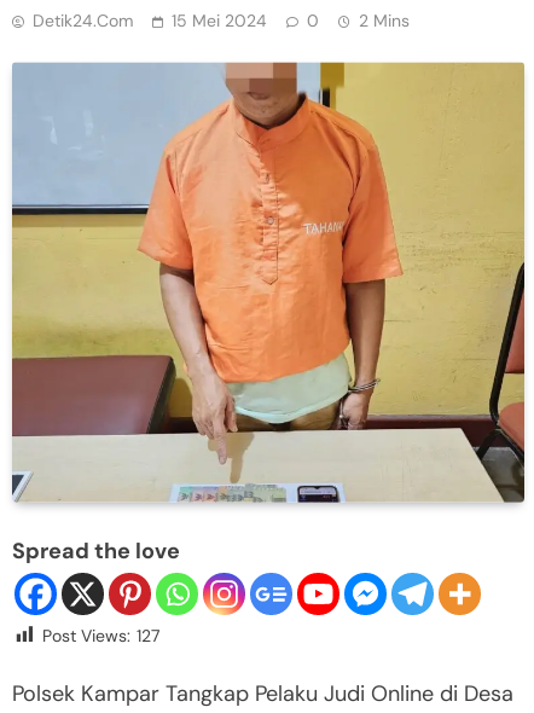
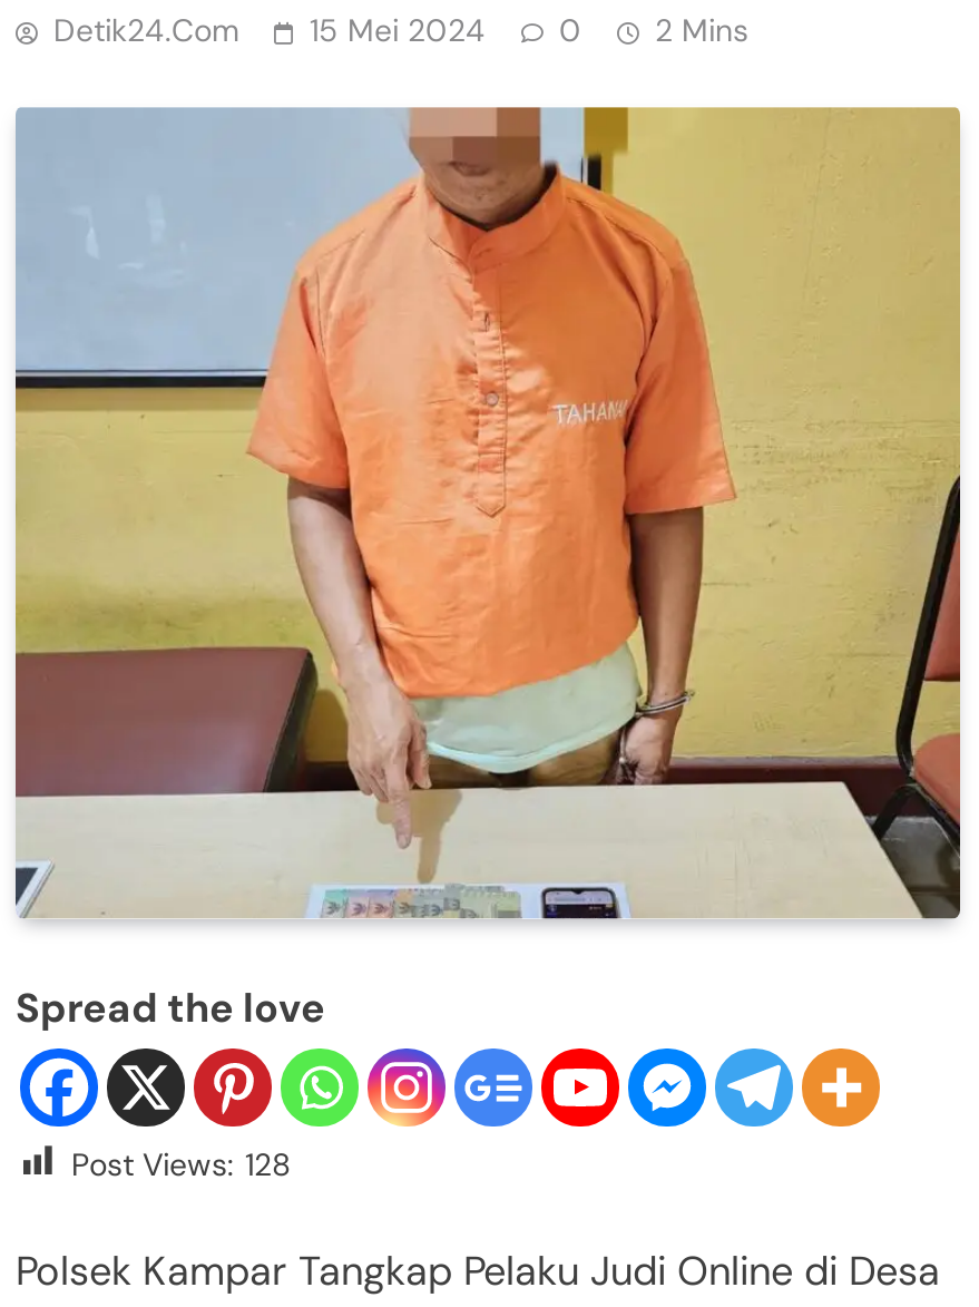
[42,625,159,647] Post Views: 127 -> [71,1144,292,1184] Post Views: 128

